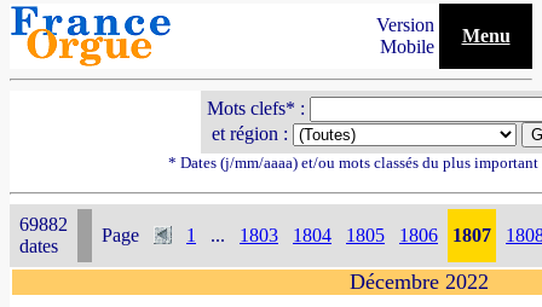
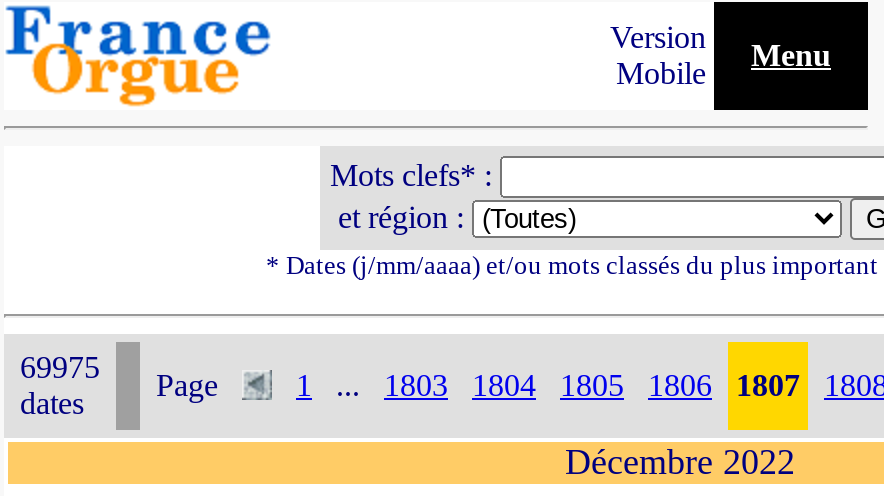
[19,214,68,234] 69882 -> [20,350,100,384] 69975

